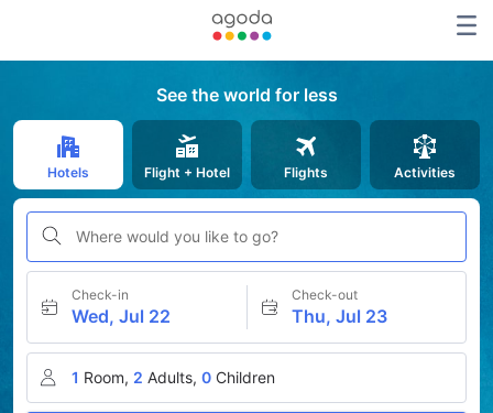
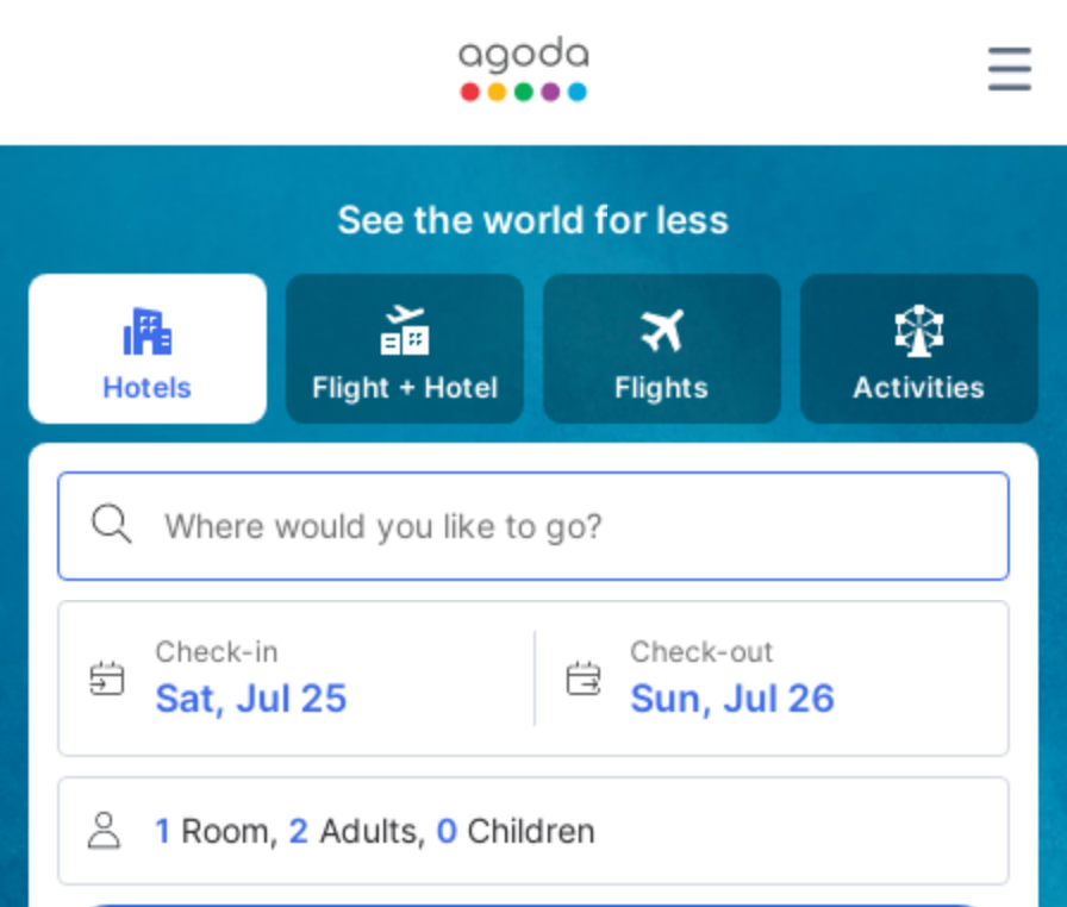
[72,305,171,327] Wed, Jul 22 -> [155,674,348,721] Sat, Jul 25
[291,305,387,327] Thu, Jul 23 -> [630,674,835,721] Sun, Jul 26

